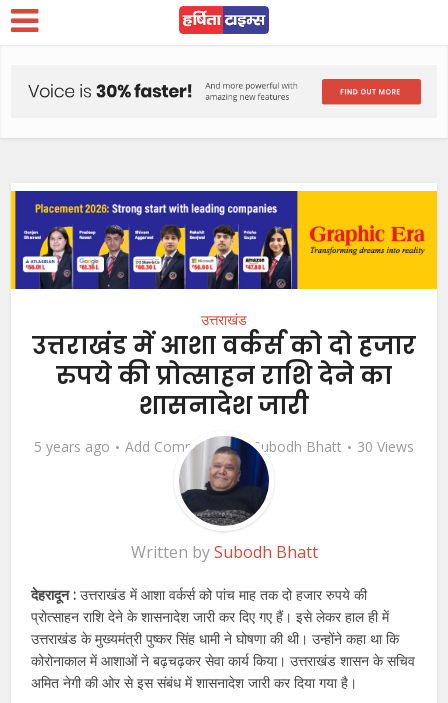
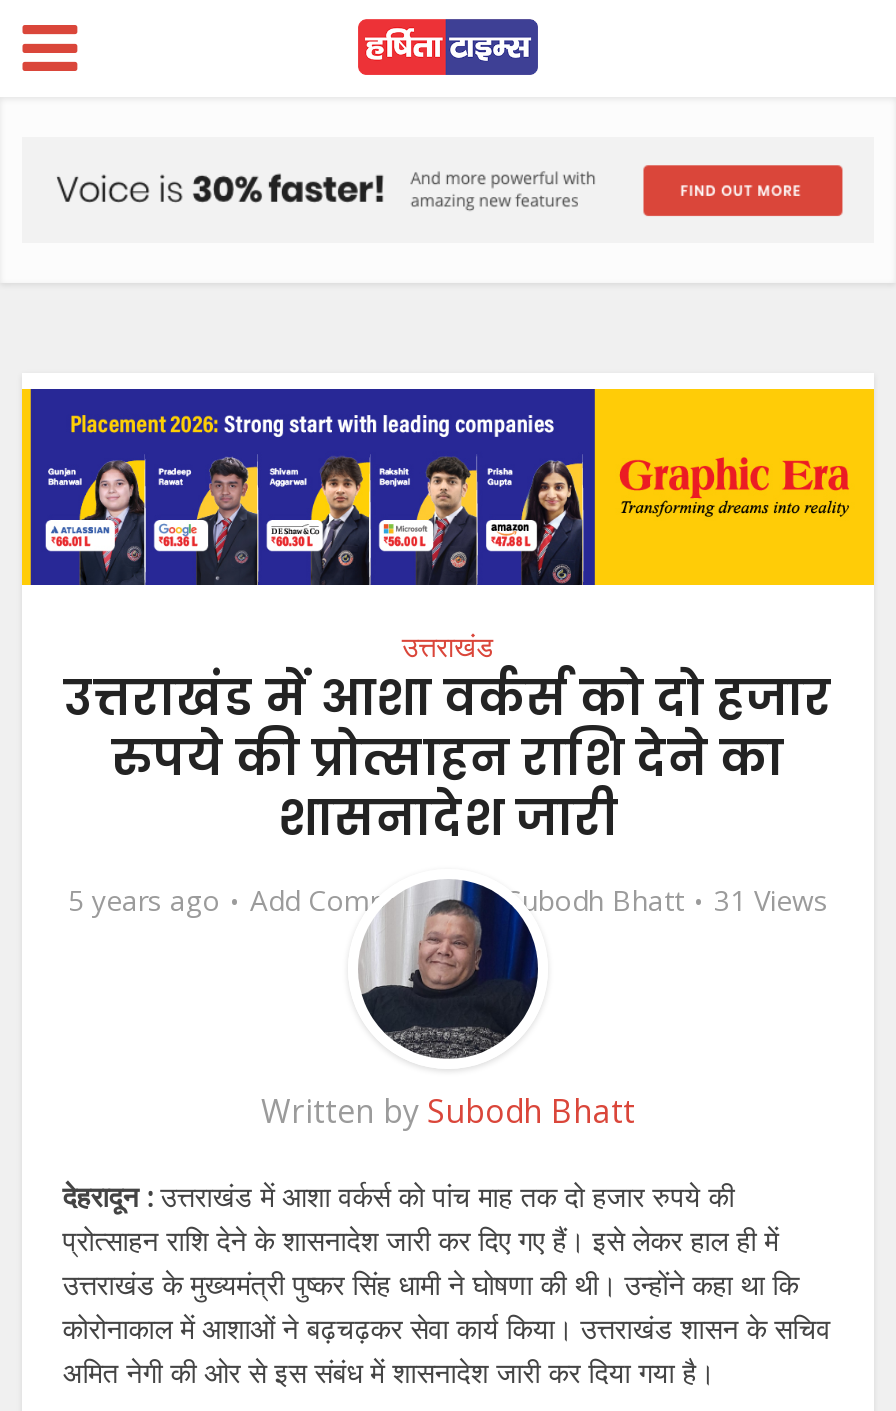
[357,437,414,456] 30 Views -> [714,881,828,919] 31 Views

